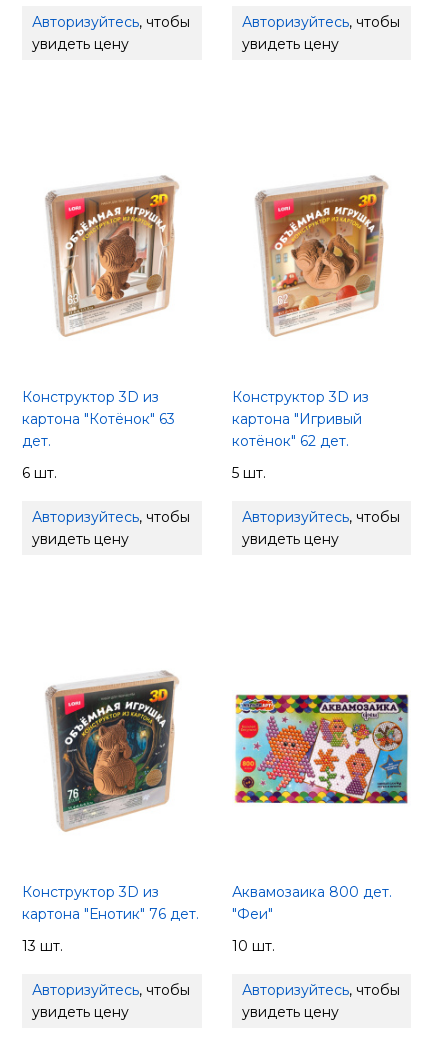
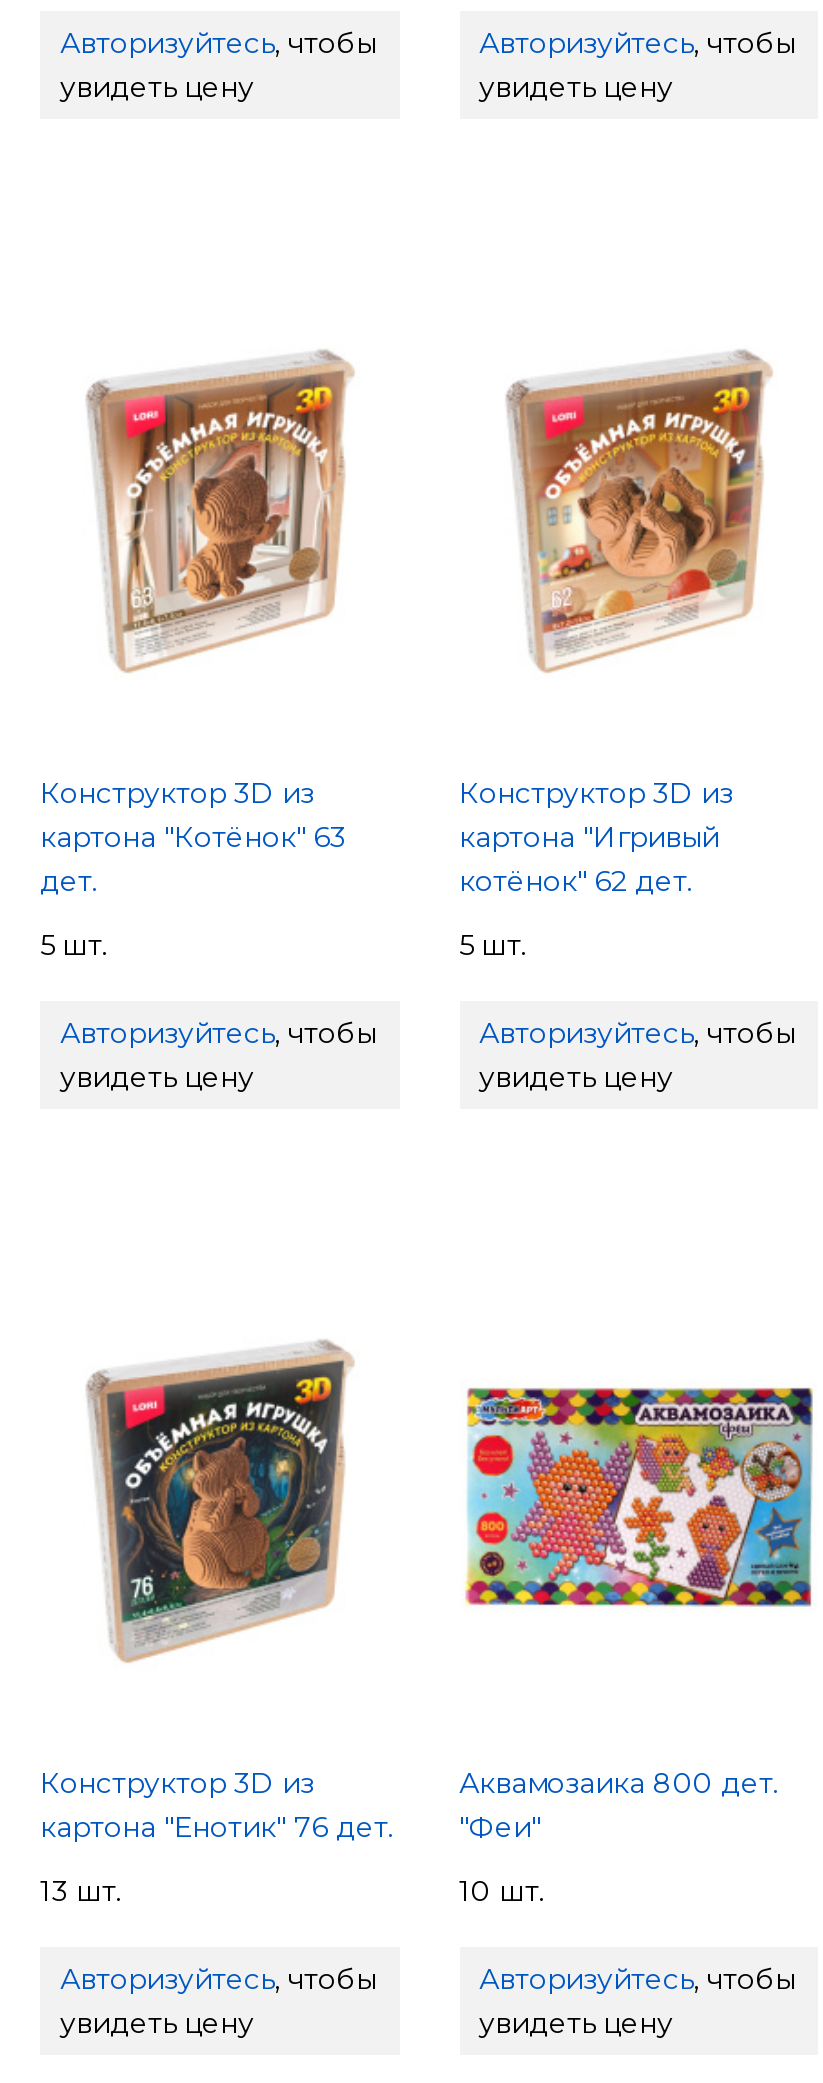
[22,464,57,482] 6 шт. -> [40,927,108,963] 5 шт.

